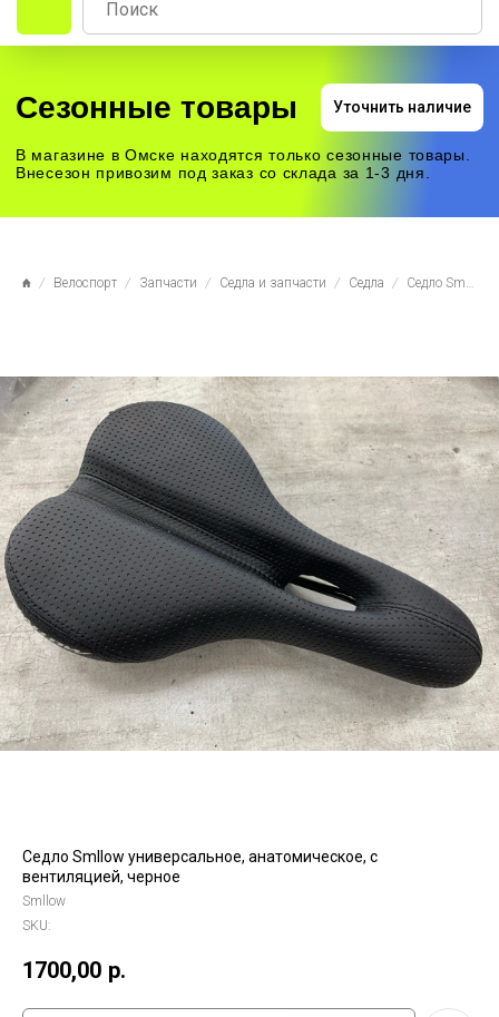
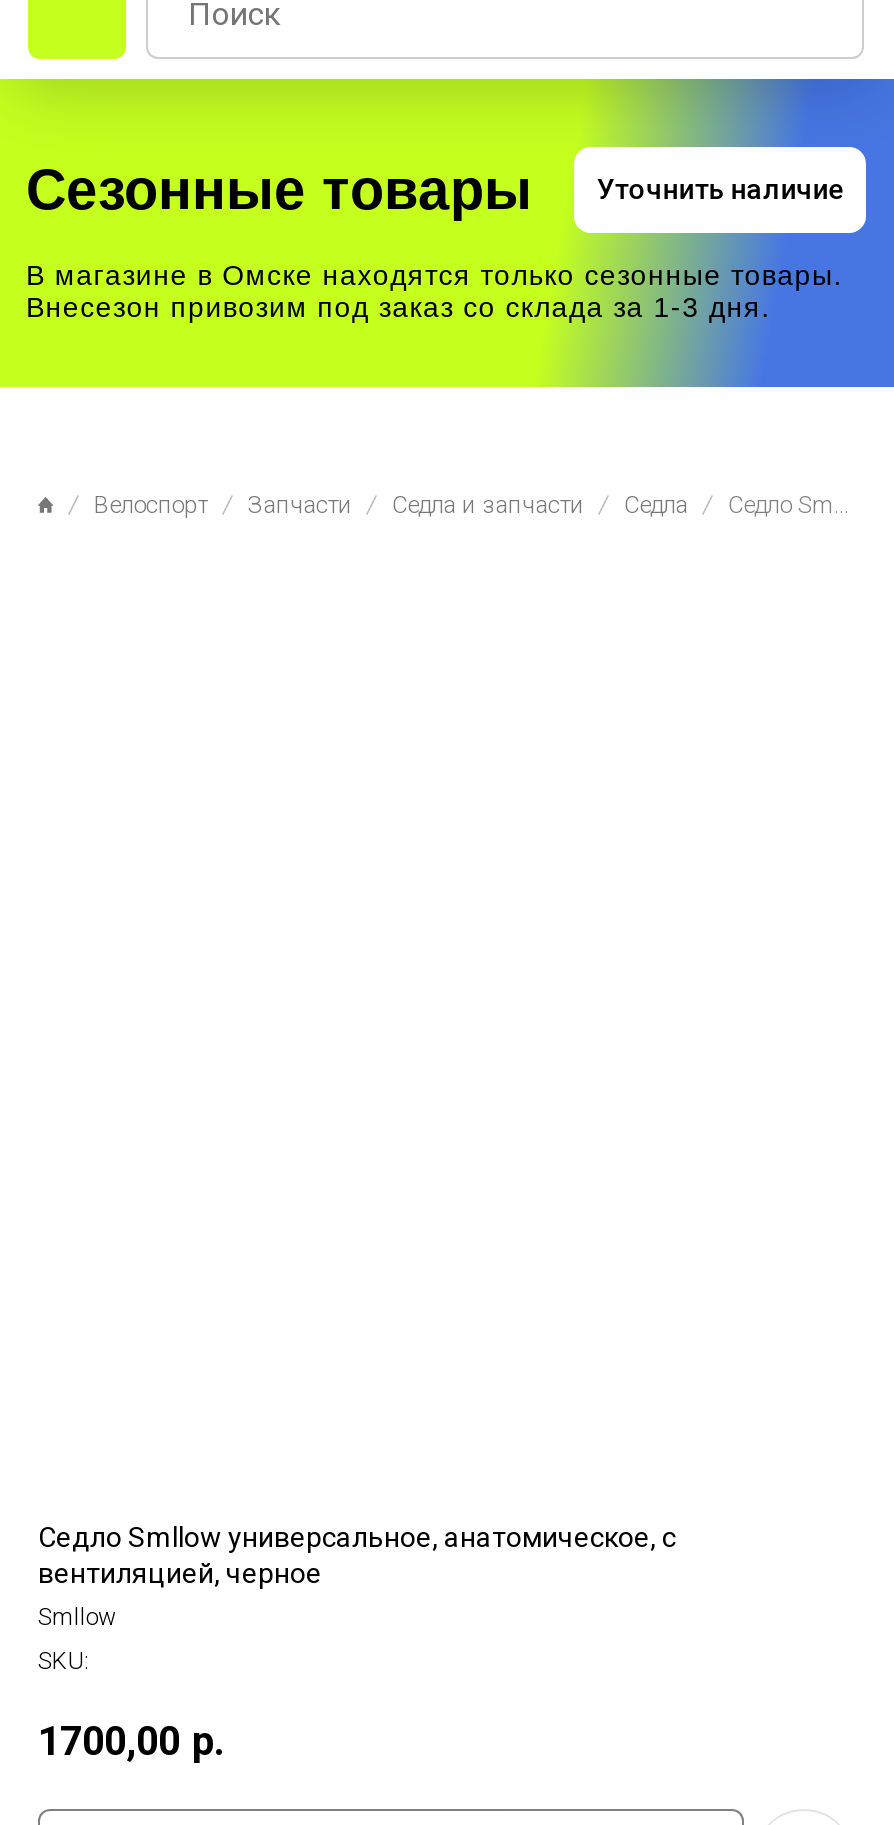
[3,375,496,751] [image] -> none

